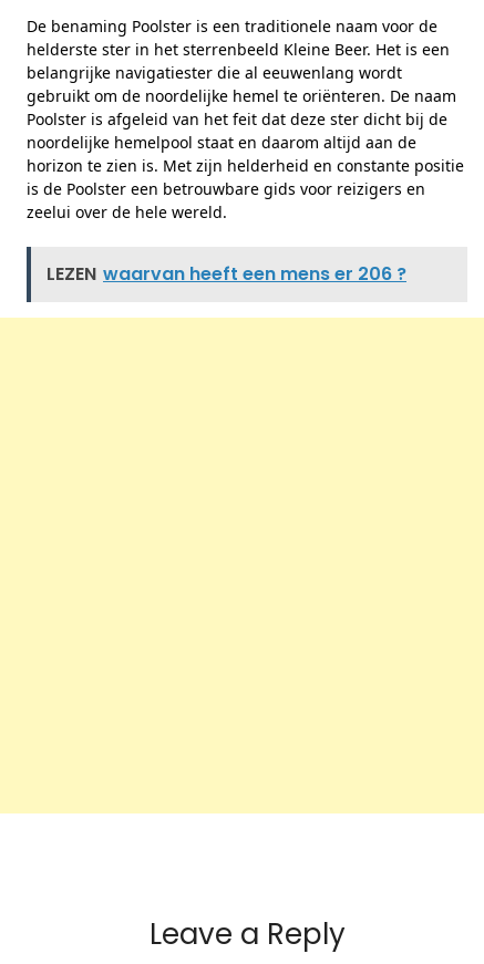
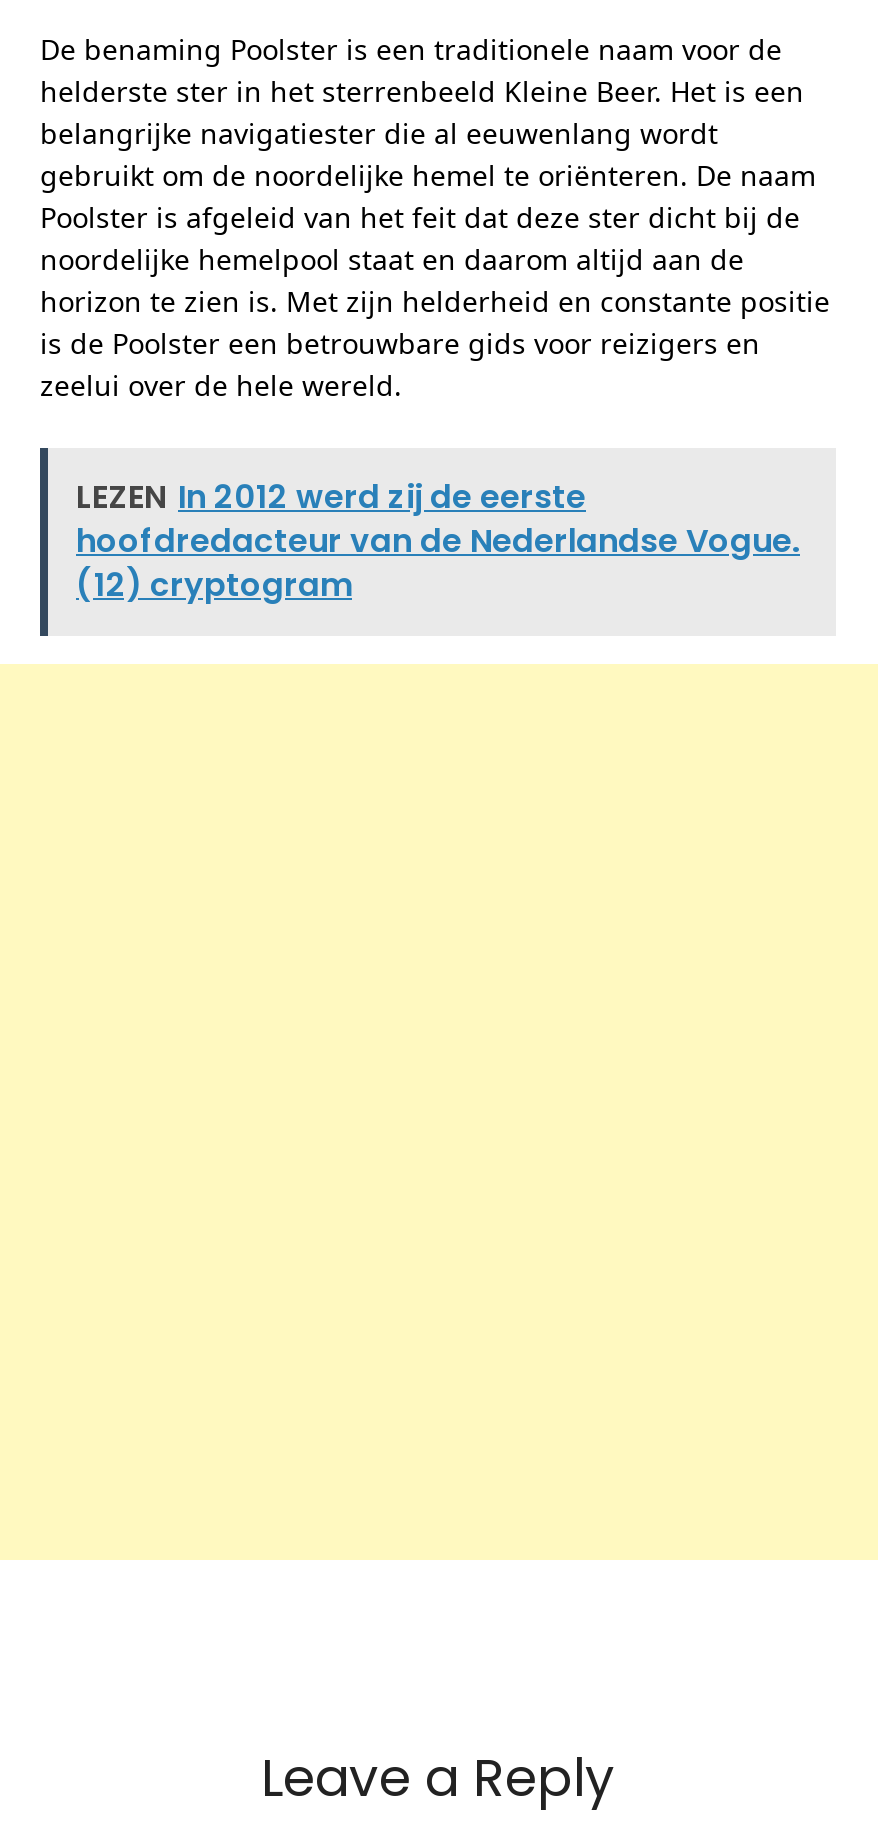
[47,261,406,287] LEZEN waarvan heeft een mens er 206 ? -> [76,474,800,608] LEZEN In 2012 werd zij de eerste | hoofdredacteur van de Nederlandse Vogue. | (12) cryptogram

